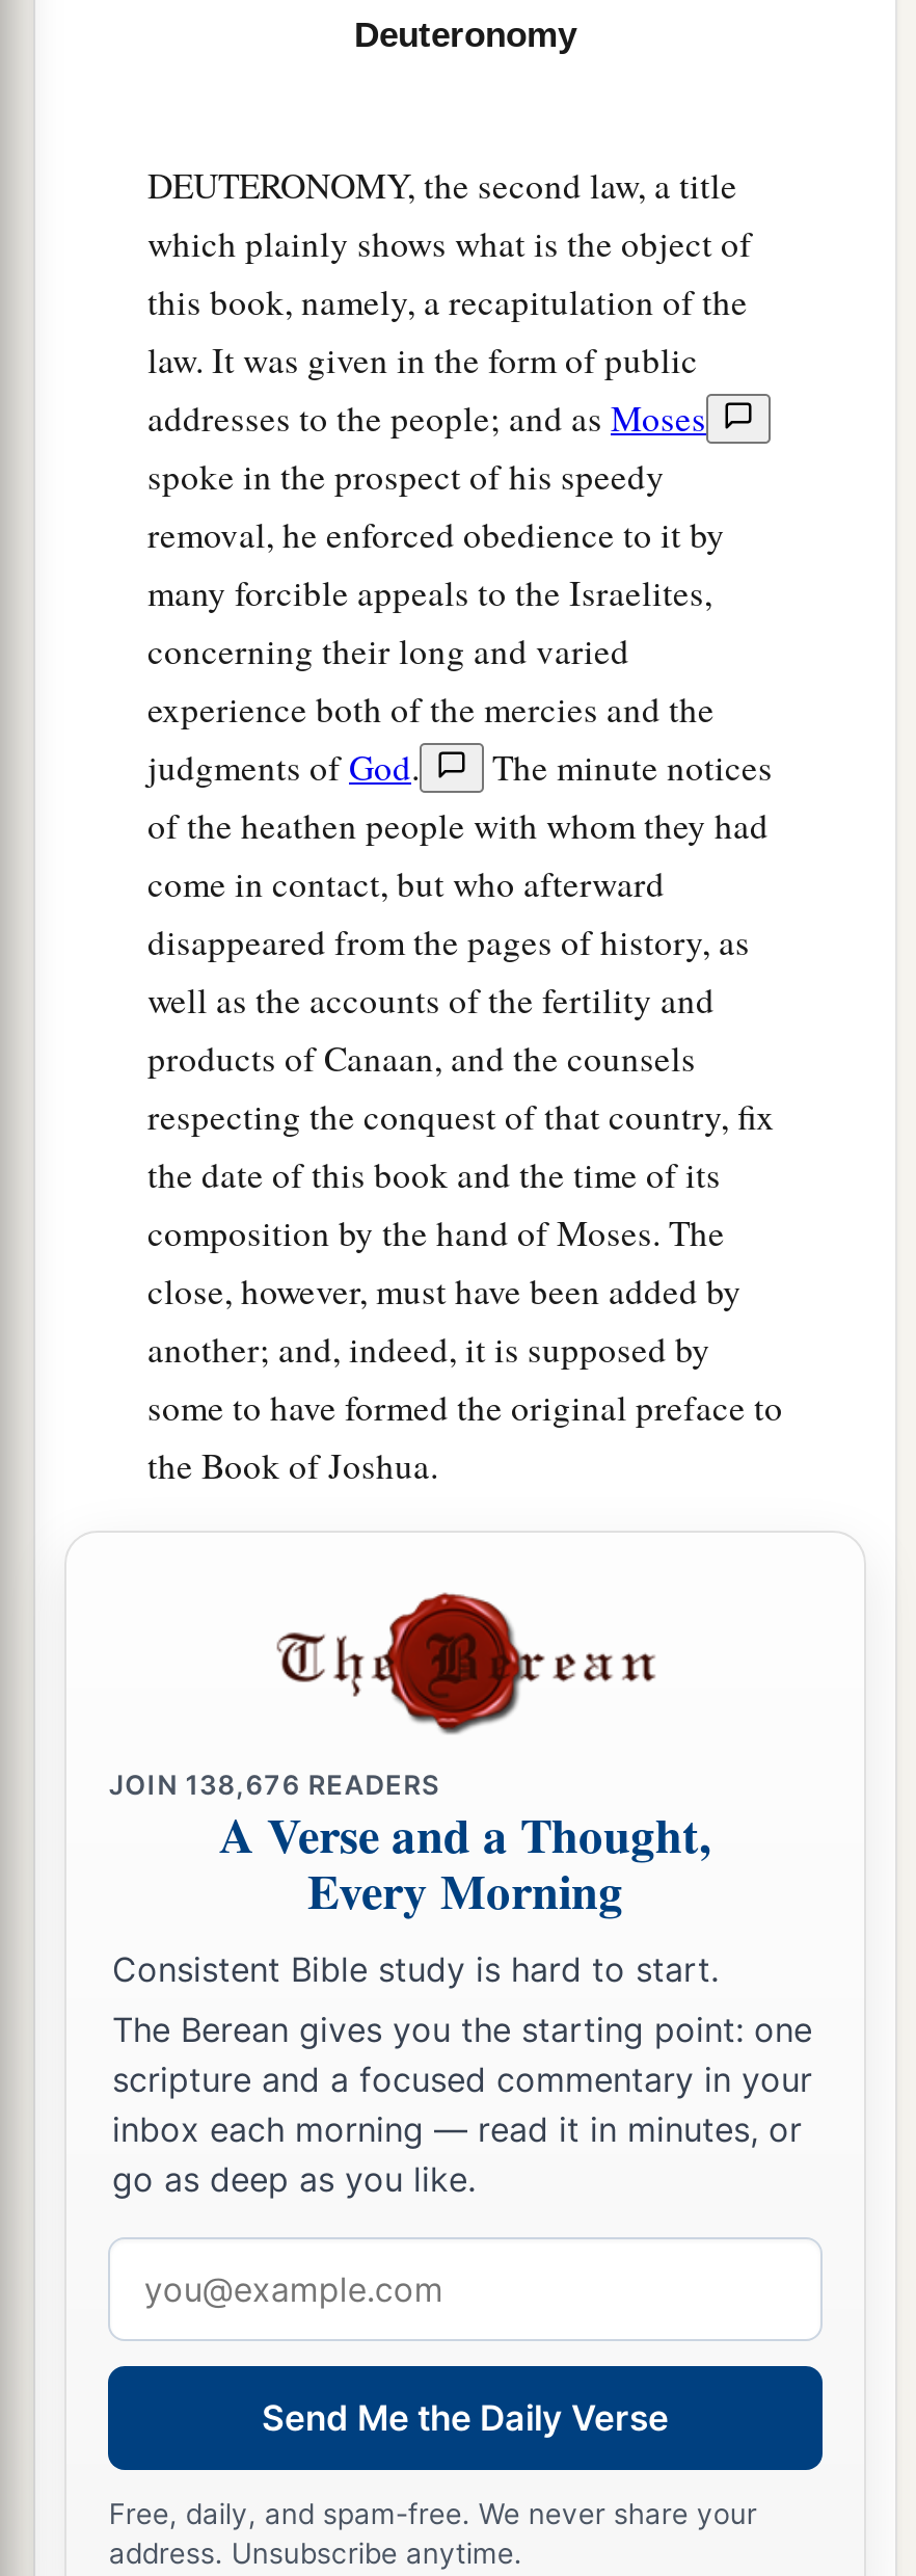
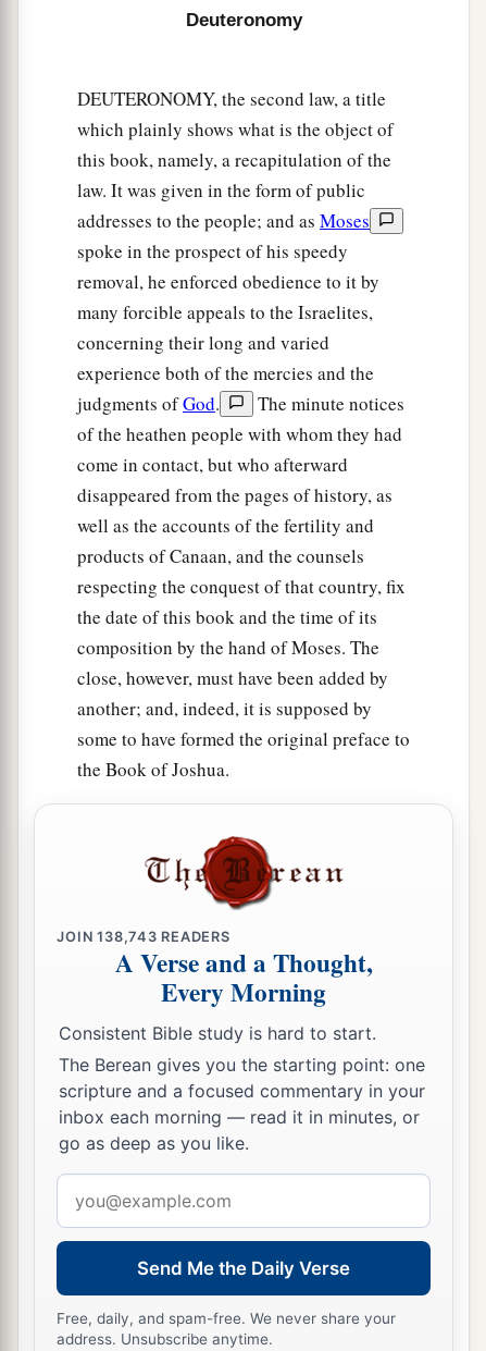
[109,1769,440,1800] JOIN 138,676 READERS -> [57,928,230,945] JOIN 138,743 READERS

